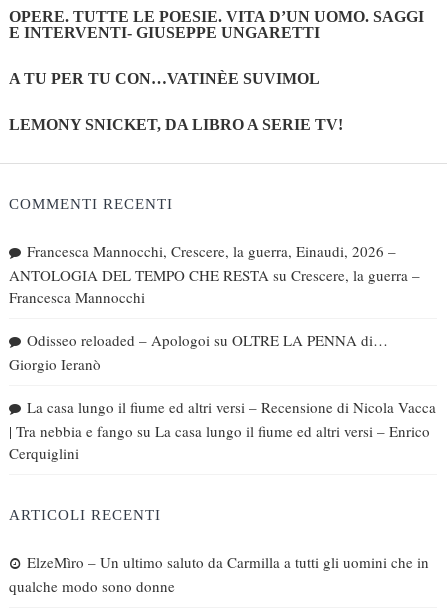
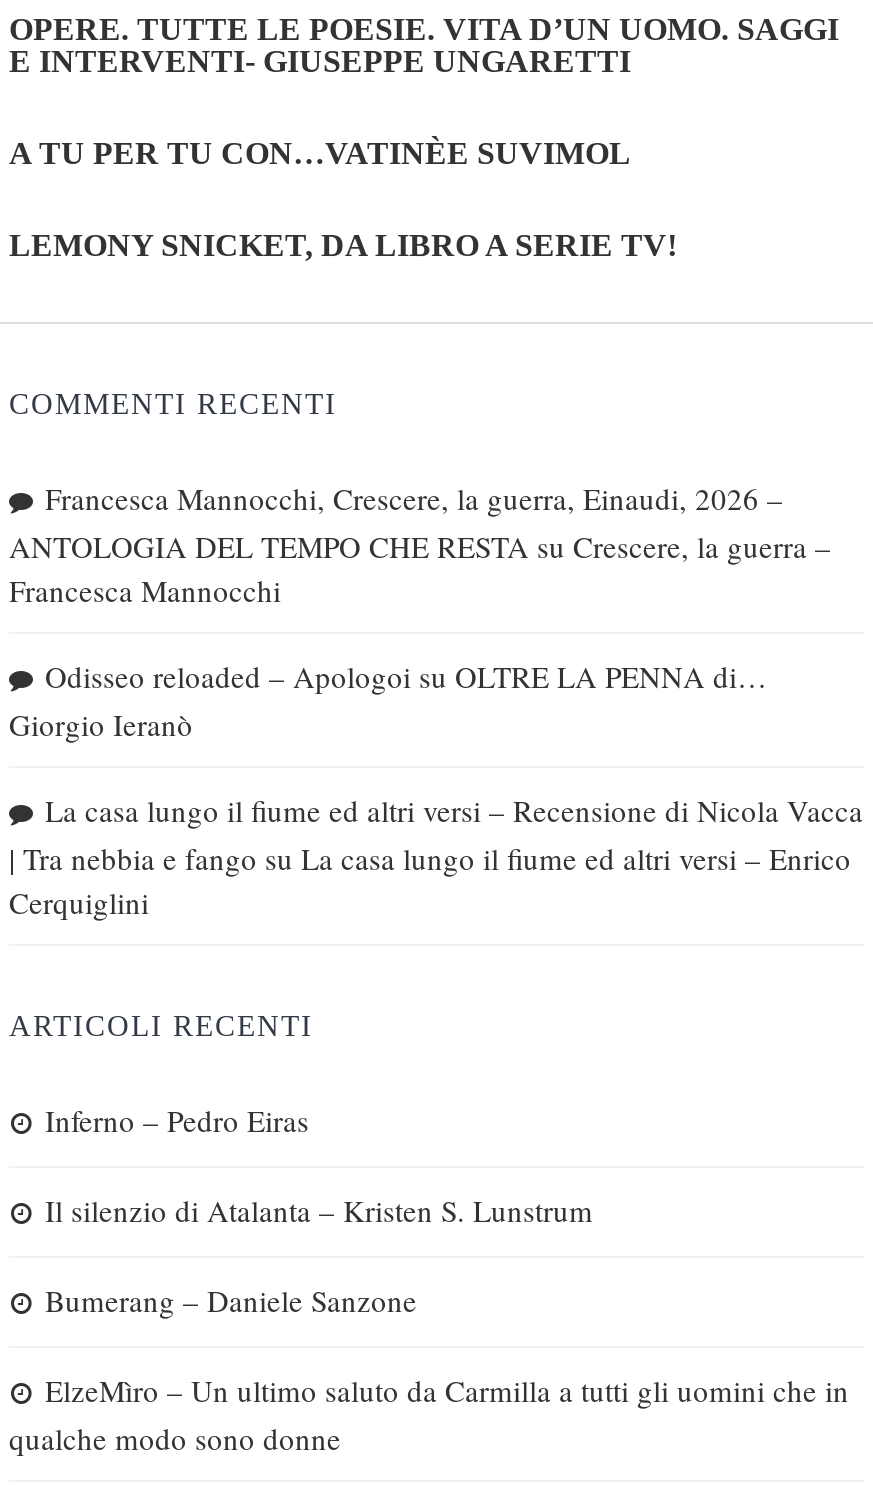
none -> [45,1099,593,1319] Inferno – Pedro Eiras | Il silenzio di Atalanta – Kristen S. Lunstrum | Bumerang – Daniele Sanzone

